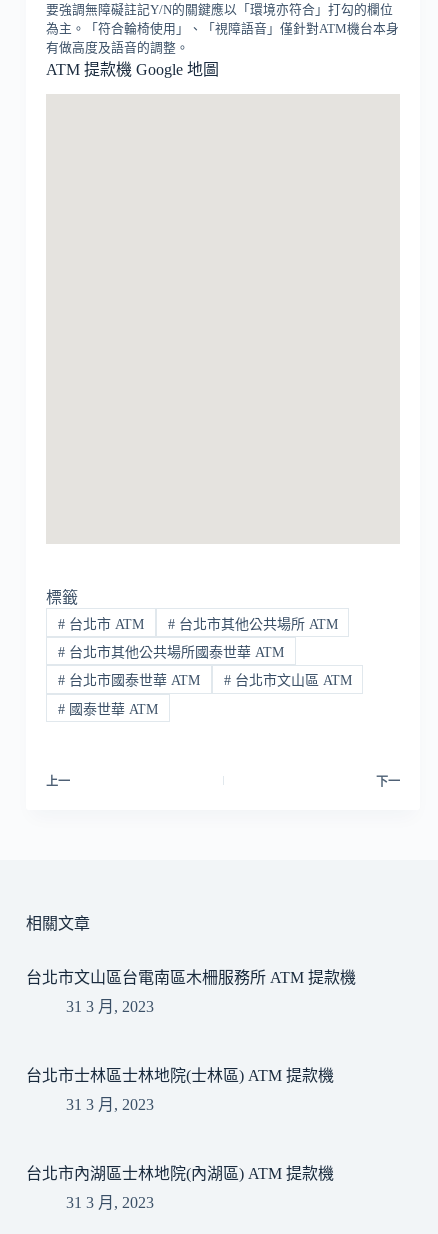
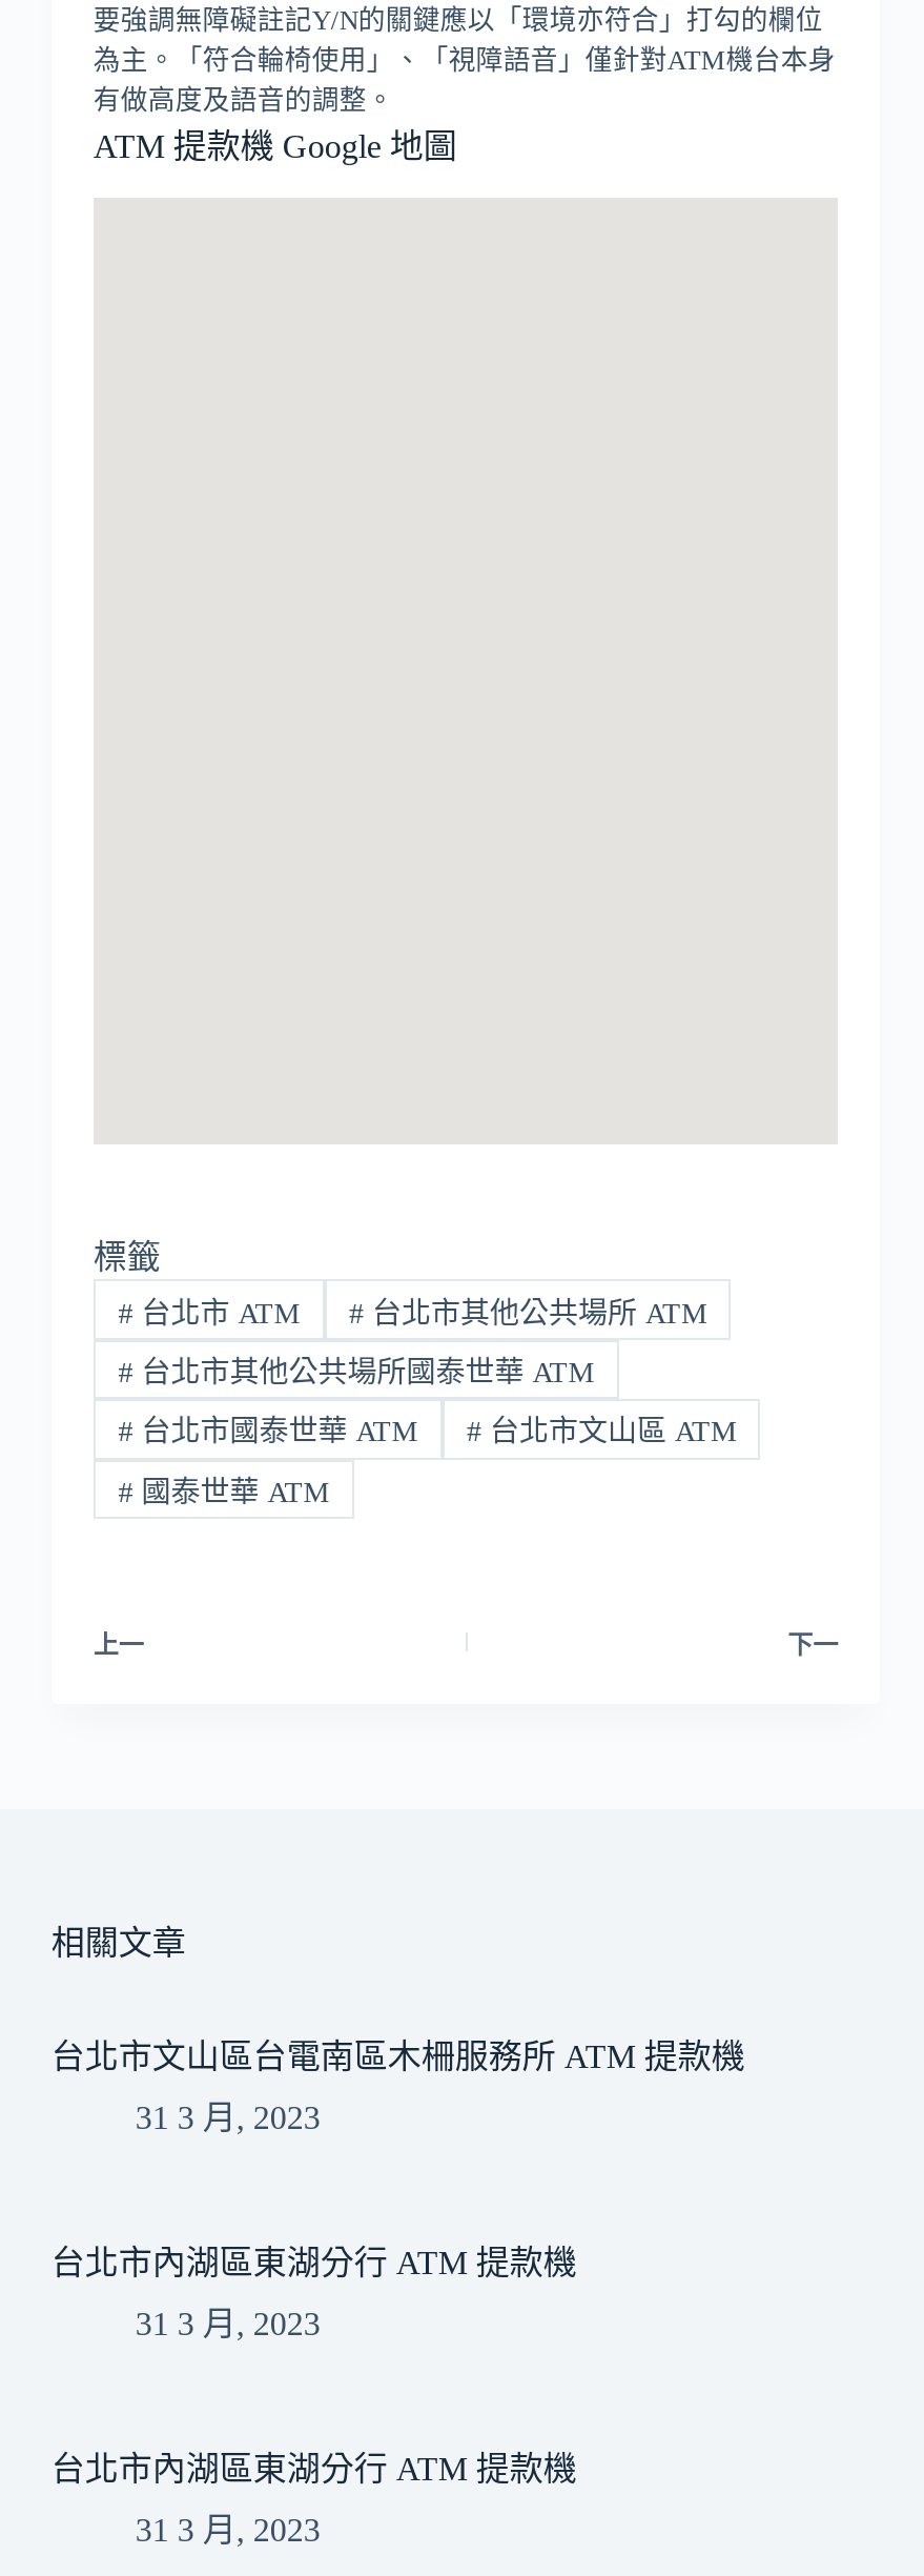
[26,1067,334,1084] 台北市士林區士林地院(士林區) ATM 提款機 -> [51,2244,577,2280] 台北市內湖區東湖分行 ATM 提款機
[26,1165,334,1182] 台北市內湖區士林地院(內湖區) ATM 提款機 -> [51,2450,577,2486] 台北市內湖區東湖分行 ATM 提款機

